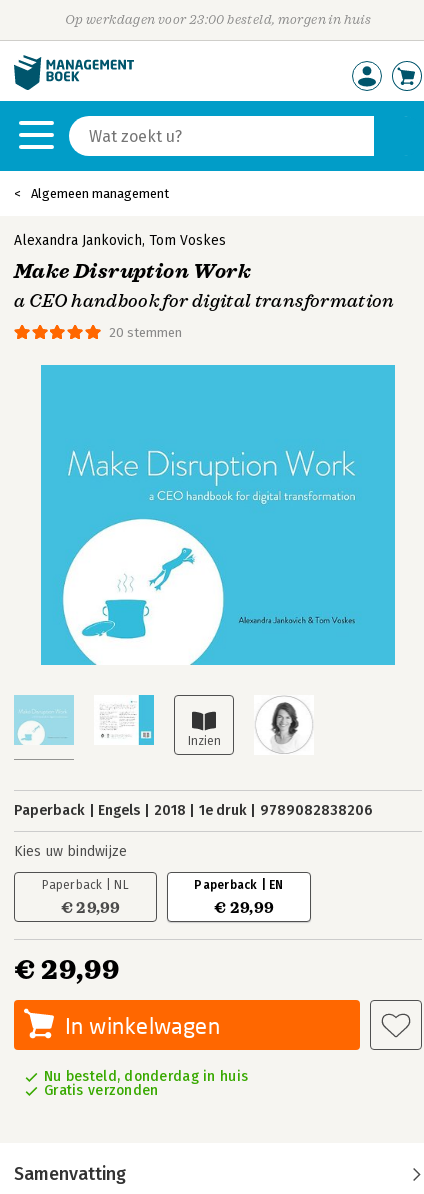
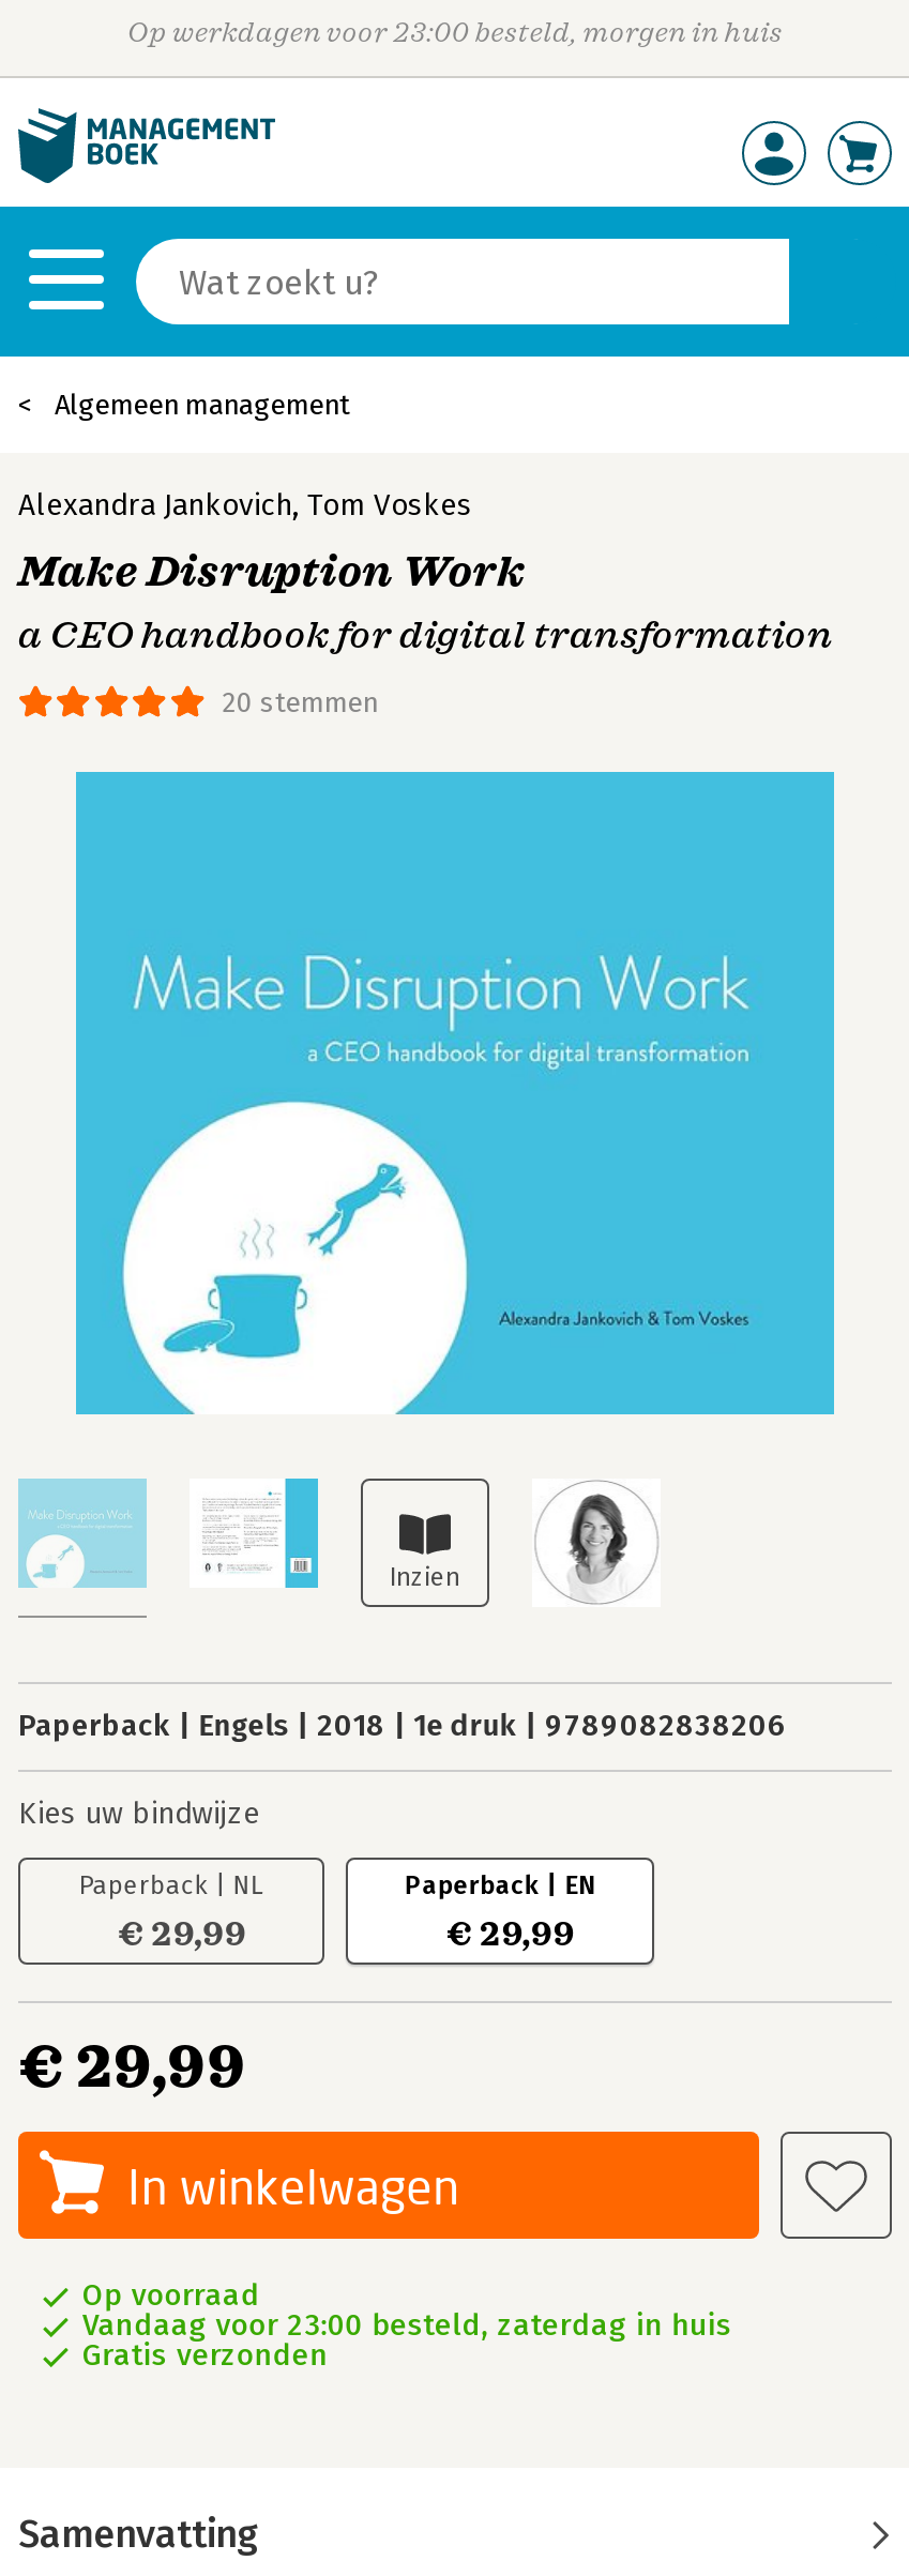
[44,1068,248,1085] Nu besteld, donderdag in huis -> [82,2277,732,2344] Op voorraad | Vandaag voor 23:00 besteld, zaterdag in huis

